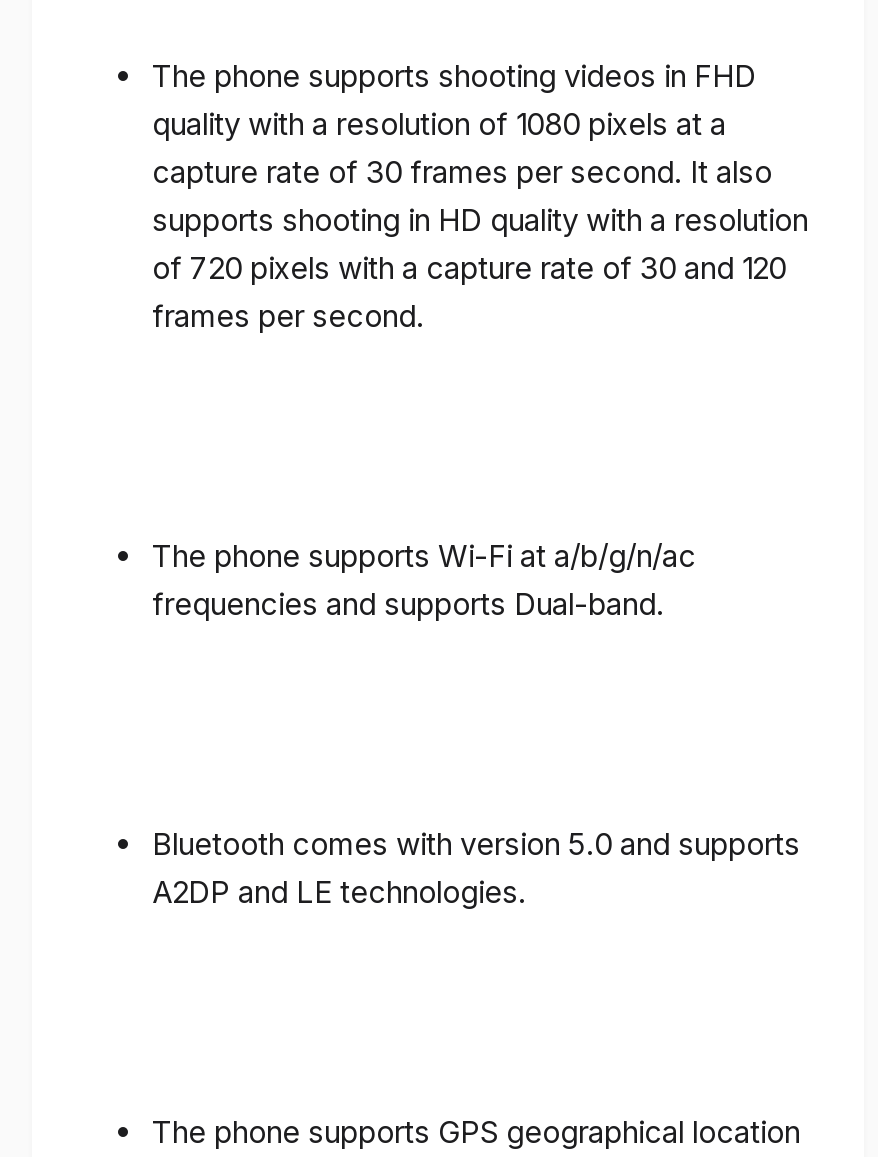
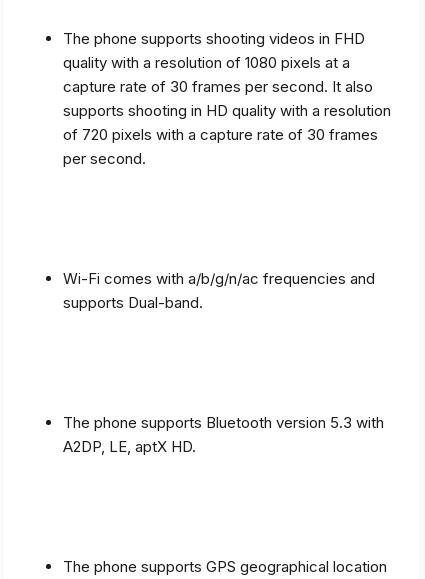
[152,249,786,335] of 720 pixels with a capture rate of 30 and 120 | frames per second. -> [63,125,378,168] of 720 pixels with a capture rate of 30 frames | per second.
[152,537,696,623] The phone supports Wi-Fi at a/b/g/n/ac | frequencies and supports Dual-band. -> [63,269,375,312] Wi-Fi comes with a/b/g/n/ac frequencies and | supports Dual-band.
[152,825,800,911] Bluetooth comes with version 5.0 and supports | A2DP and LE technologies. -> [63,413,384,456] The phone supports Bluetooth version 5.3 with | A2DP, LE, aptX HD.

